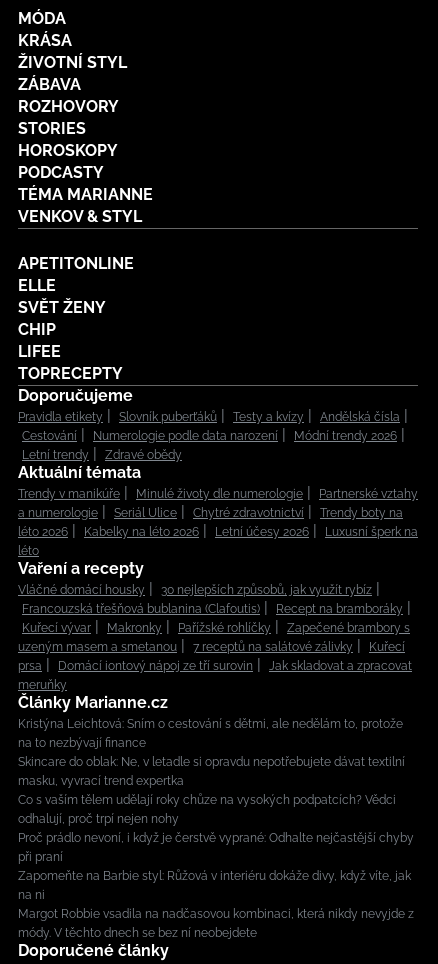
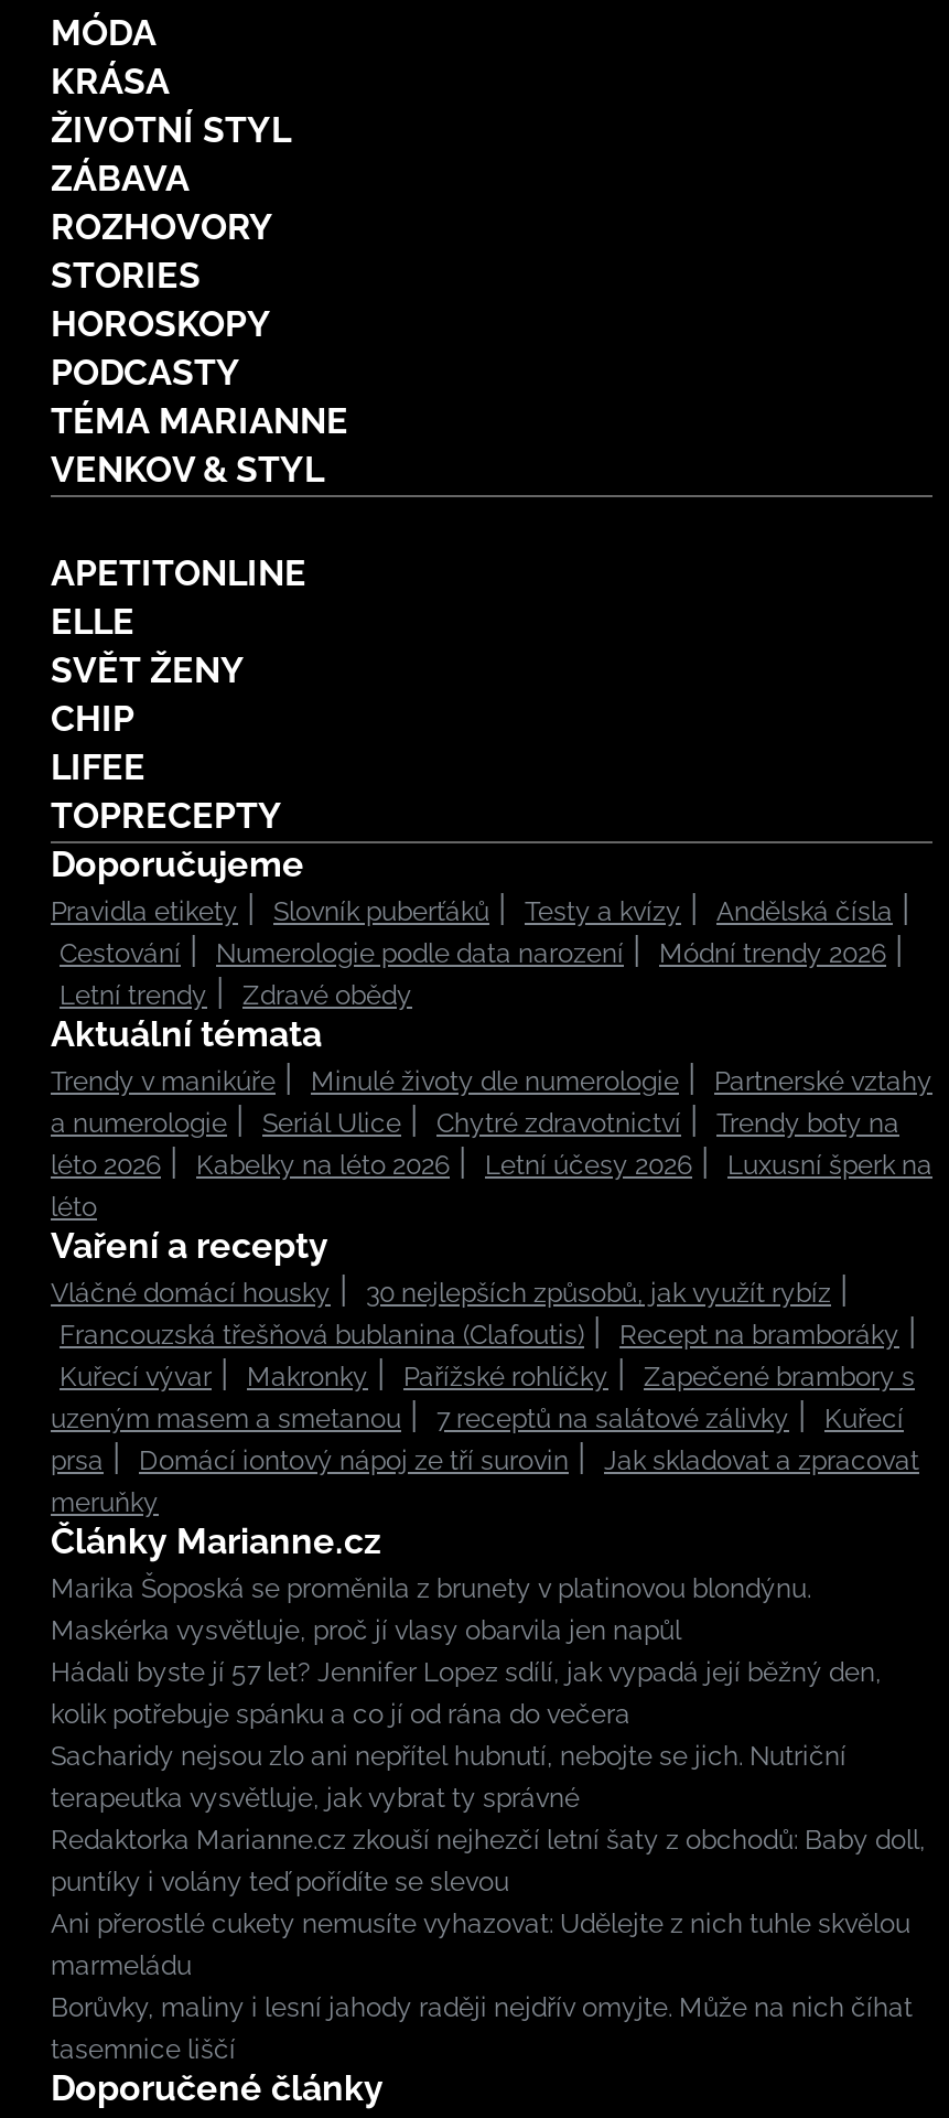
[18,717,414,940] Kristýna Leichtová: Sním o cestování s dětmi, ale nedělám to, protože | na to nezbývají finance | Skincare do oblak: Ne, v letadle si opravdu nepotřebujete dávat textilní | masku, vyvrací trend expertka | Co s vaším tělem udělají roky chůze na vysokých podpatcích? Vědci | odhalují, proč trpí nejen nohy | Proč prádlo nevoní, i když je čerstvě vyprané: Odhalte nejčastější chyby | při praní | Zapomeňte na Barbie styl: Růžová v interiéru dokáže divy, když víte, jak | na ni | Margot Robbie vsadila na nadčasovou kombinaci, která nikdy nevyjde z | módy. V těchto dnech se bez ní neobejdete -> [51,1573,926,2065] Marika Šoposká se proměnila z brunety v platinovou blondýnu. | Maskérka vysvětluje, proč jí vlasy obarvila jen napůl | Hádali byste jí 57 let? Jennifer Lopez sdílí, jak vypadá její běžný den, | kolik potřebuje spánku a co jí od rána do večera | Sacharidy nejsou zlo ani nepřítel hubnutí, nebojte se jich. Nutriční | terapeutka vysvětluje, jak vybrat ty správné | Redaktorka Marianne.cz zkouší nejhezčí letní šaty z obchodů: Baby doll, | puntíky i volány teď pořídíte se slevou | Ani přerostlé cukety nemusíte vyhazovat: Udělejte z nich tuhle skvělou | marmeládu | Borůvky, maliny i lesní jahody raději nejdřív omyjte. Může na nich číhat | tasemnice liščí

